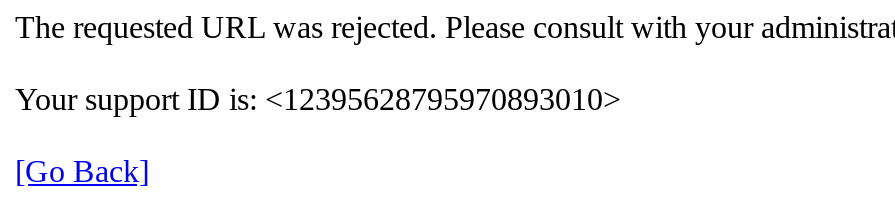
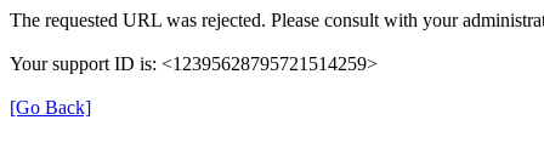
[15,82,621,116] Your support ID is: <12395628795970893010> -> [10,53,378,74] Your support ID is: <12395628795721514259>

